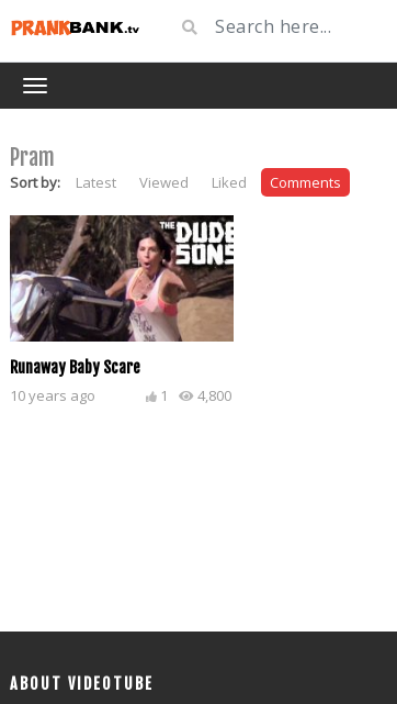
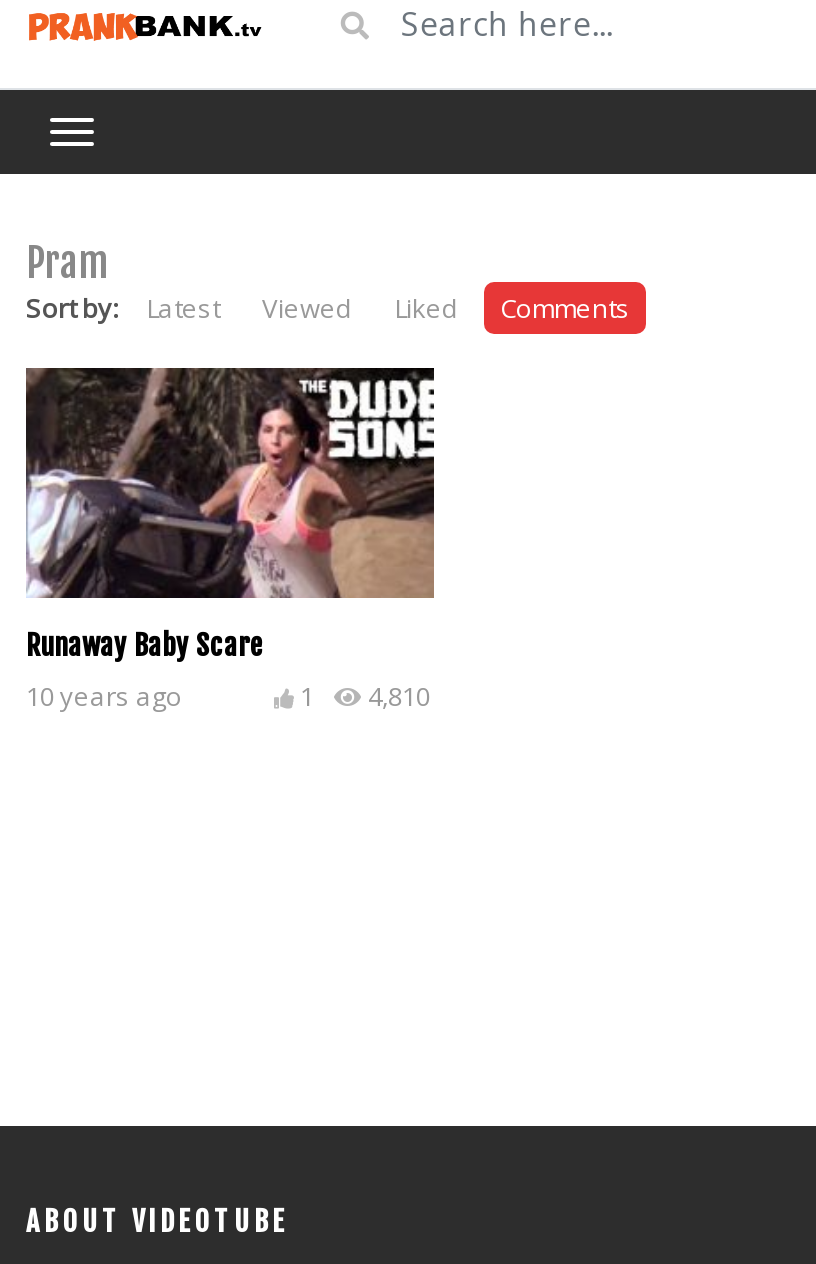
[160,385,231,405] 1 4,800 -> [300,678,430,714] 1 4,810

